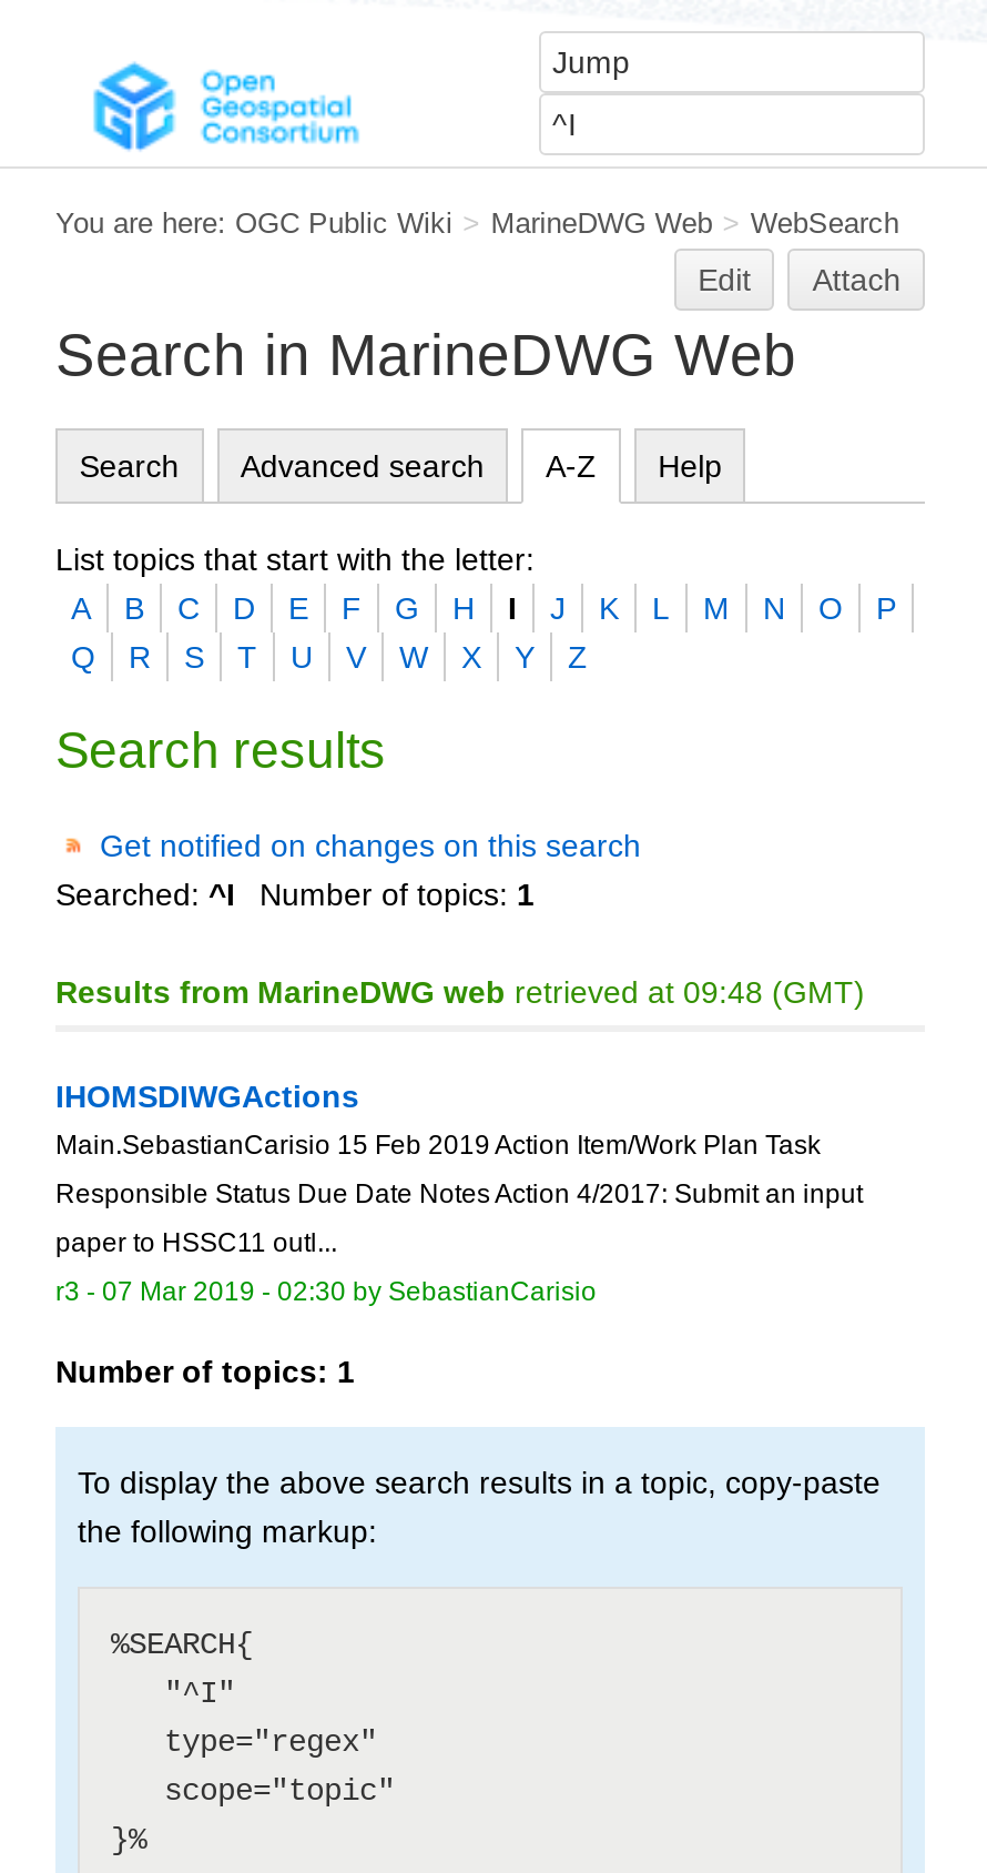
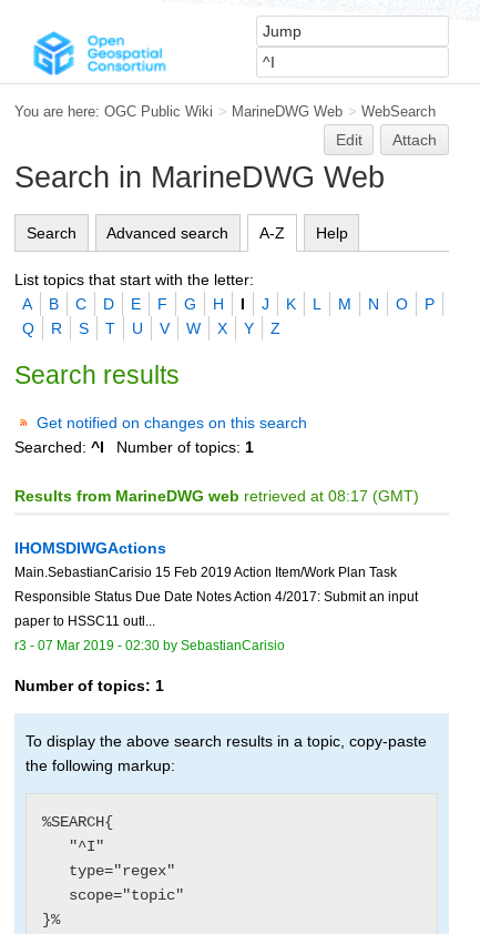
[55,973,865,1009] Results from MarineDWG web retrieved at 09:48 (GMT) -> [14,486,419,504] Results from MarineDWG web retrieved at 08:17 (GMT)

